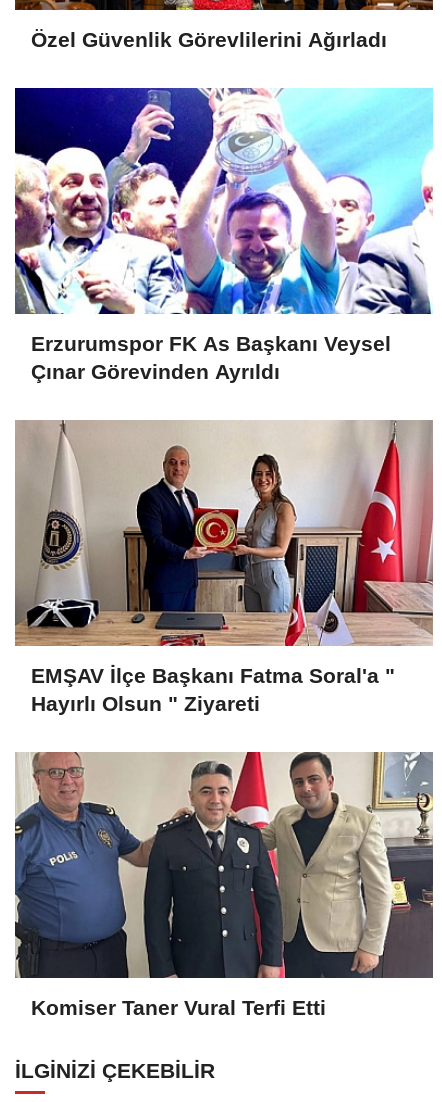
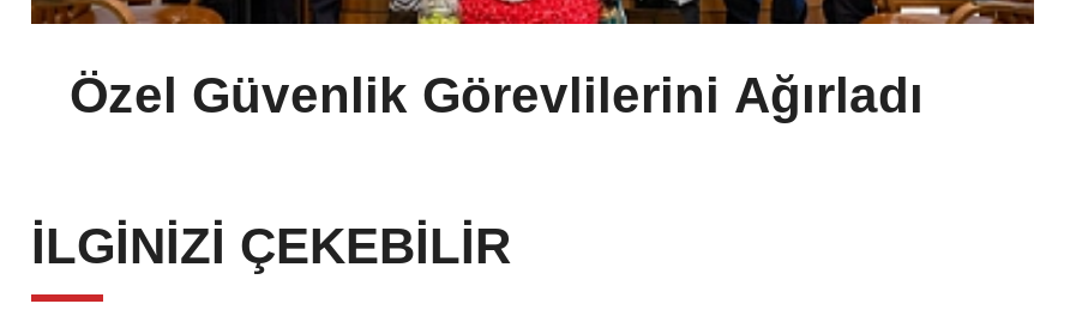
[14,87,433,383] [image] | Erzurumspor FK As Başkanı Veysel | Çınar Görevinden Ayrıldı -> none
[15,419,433,715] [image] | EMŞAV İlçe Başkanı Fatma Soral'a " | Hayırlı Olsun " Ziyareti -> none
[14,751,433,1019] [image] | Komiser Taner Vural Terfi Etti -> none

